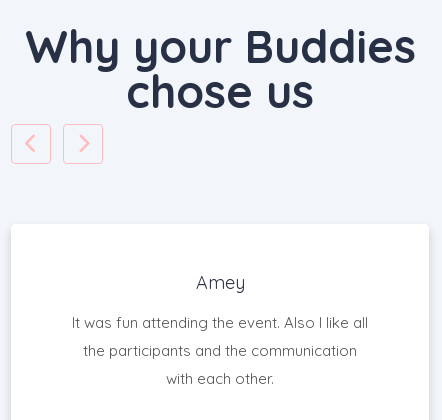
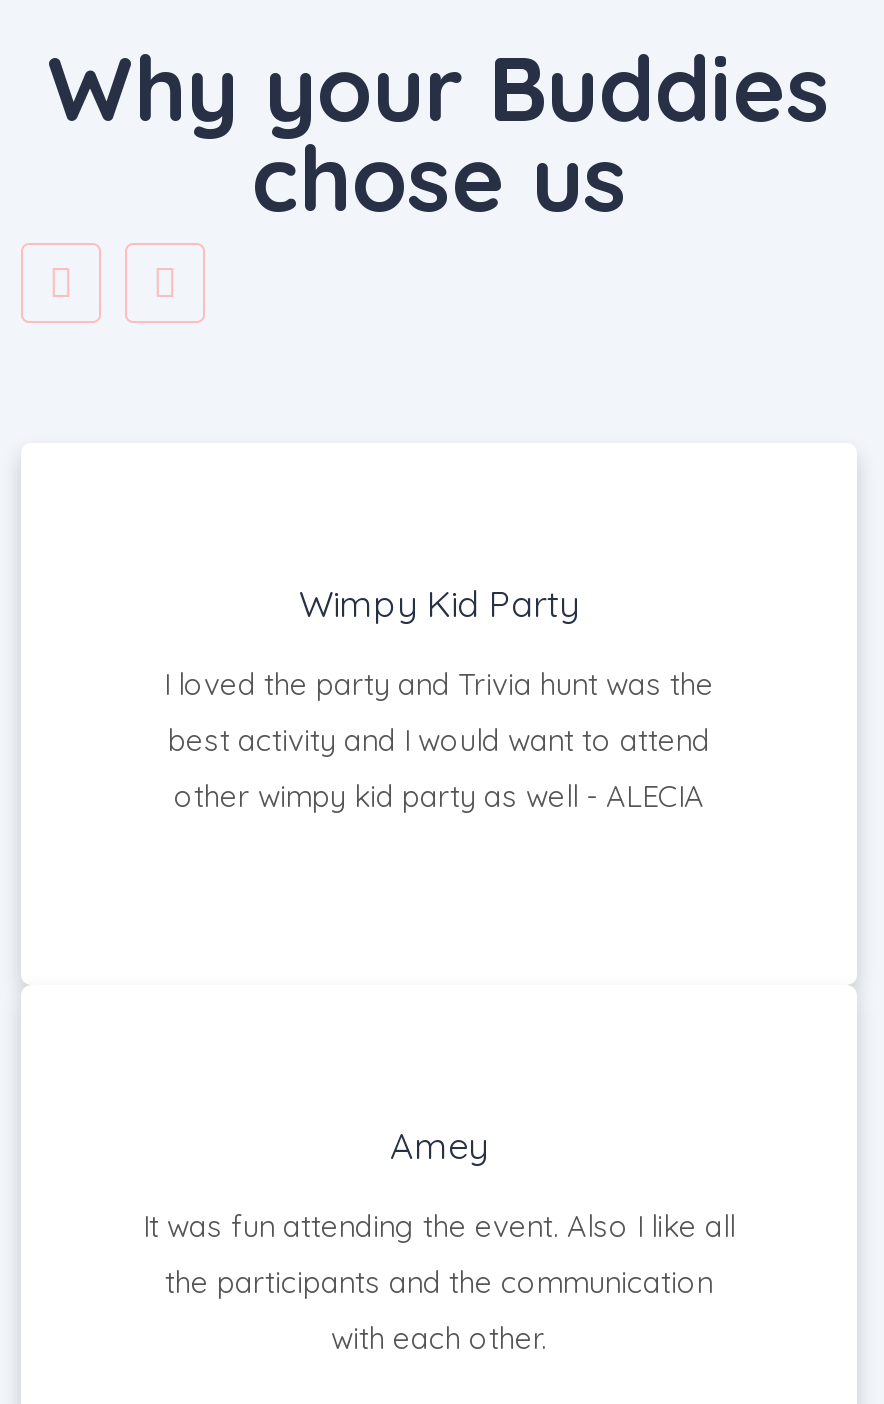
none -> [164,580,714,814] Wimpy Kid Party | I loved the party and Trivia hunt was the | best activity and I would want to attend | other wimpy kid party as well - ALECIA

